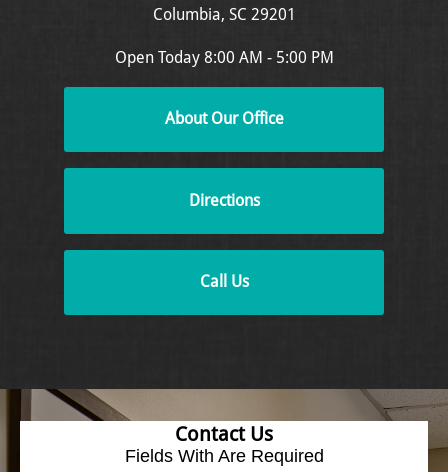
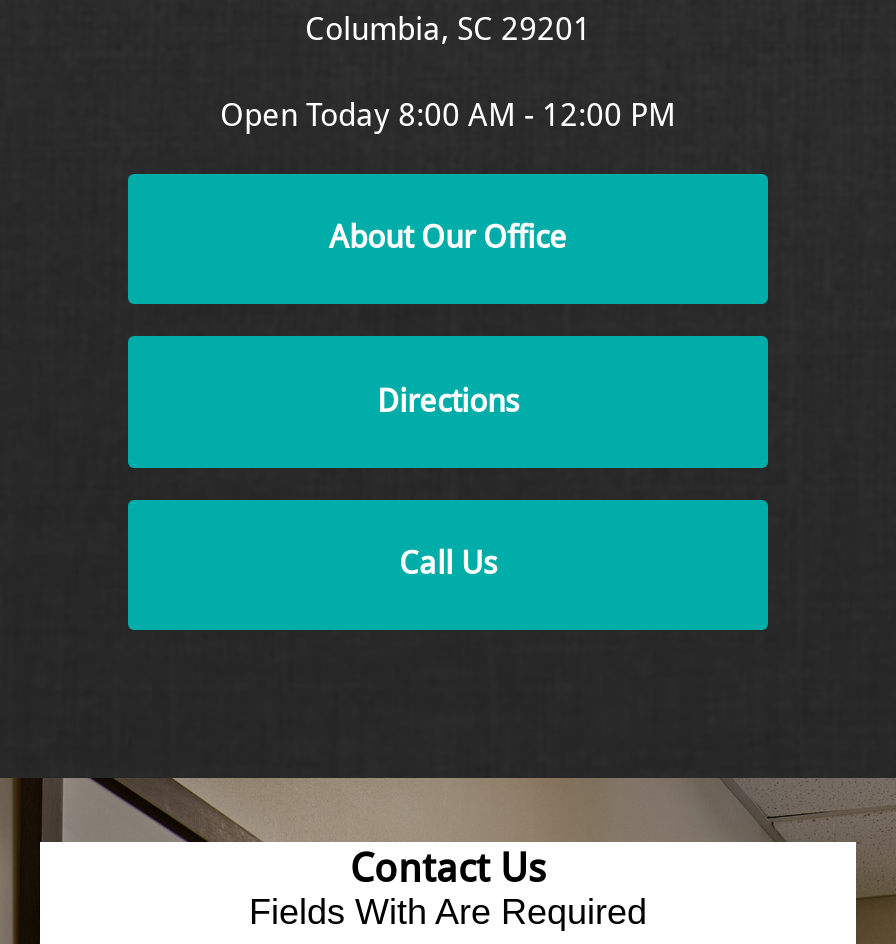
[114,46,333,68] Open Today 8:00 AM - 5:00 PM -> [220,92,676,136] Open Today 8:00 AM - 12:00 PM

